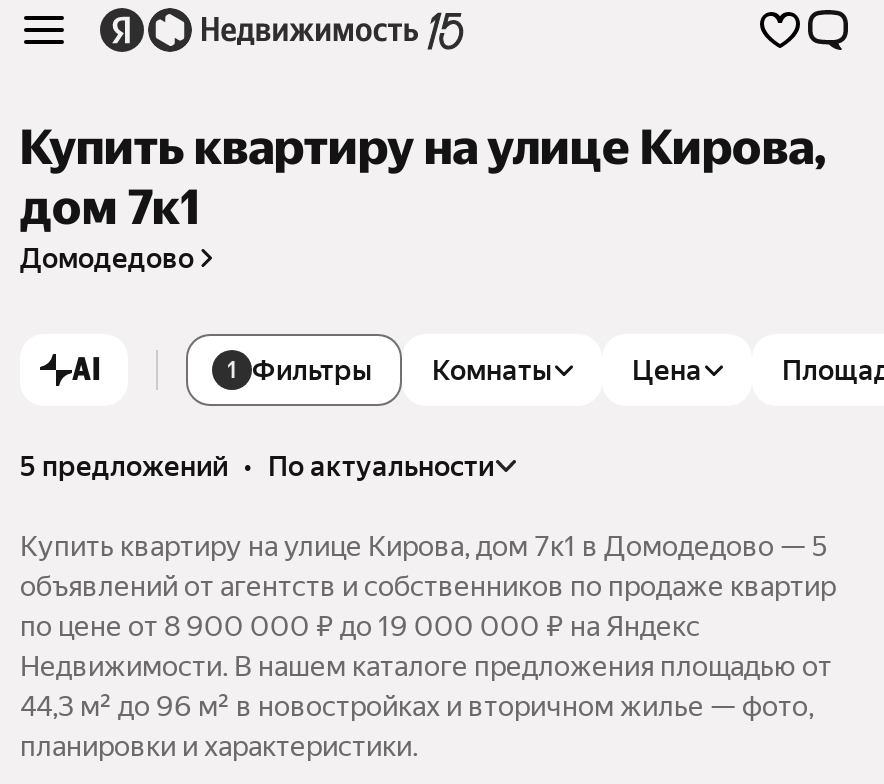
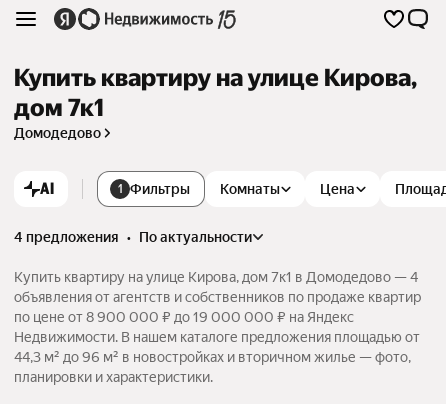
[20,450,494,482] 5 предложений • по актуальности -> [14,229,252,245] 4 предложения • по актуальности
[20,530,828,562] Купить квартиру на улице Кирова, дом 7к1 в Домодедово — 5 -> [14,269,418,285] Купить квартиру на улице Кирова, дом 7к1 в Домодедово — 4
[20,570,836,602] объявлений от агентств и собственников по продаже квартир -> [14,289,421,305] объявления от агентств и собственников по продаже квартир

